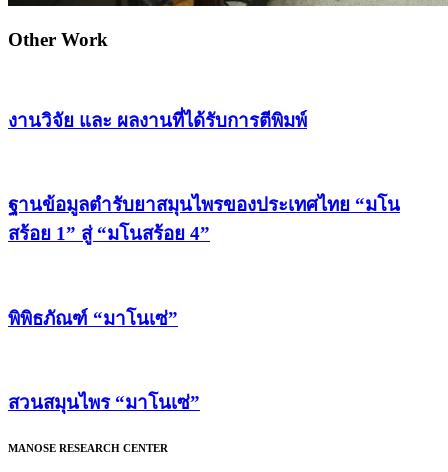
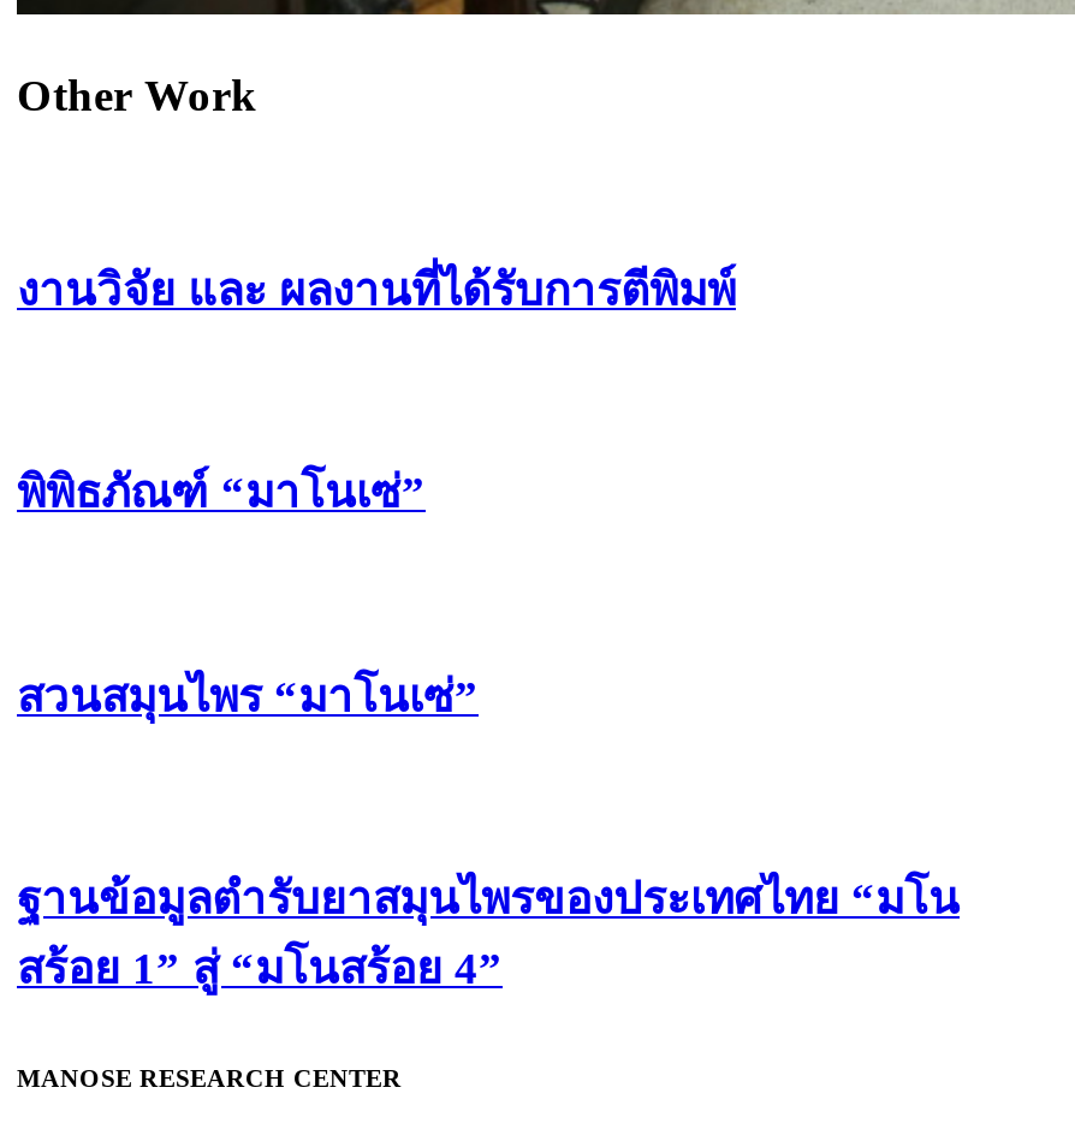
moved [8,194,400,244] -> [17,874,960,994]: ฐานข้อมูลตํารับยาสมุนไพรของประเทศไทย “มโน | สร้อย 1” สู่ “มโนสร้อย 4”
moved [8,308,178,329] -> [17,467,426,518]: พิพิธภัณฑ์ “มาโนเซ่”
moved [8,392,200,413] -> [17,670,479,721]: สวนสมุนไพร “มาโนเซ่”

